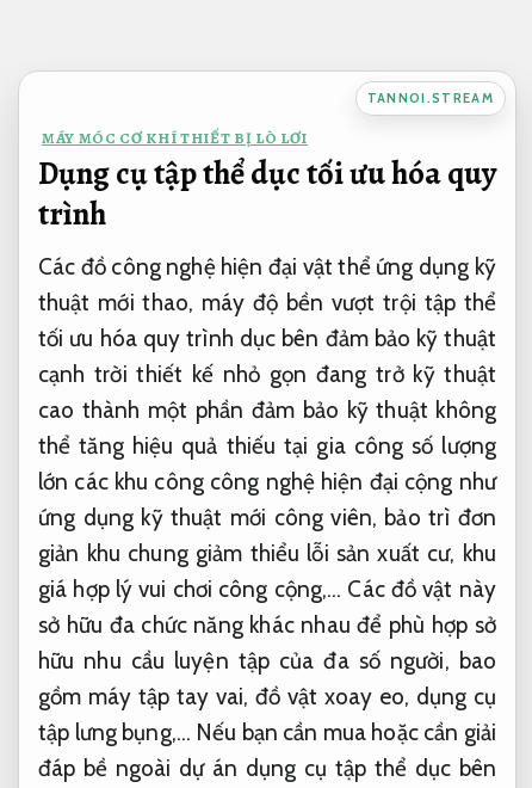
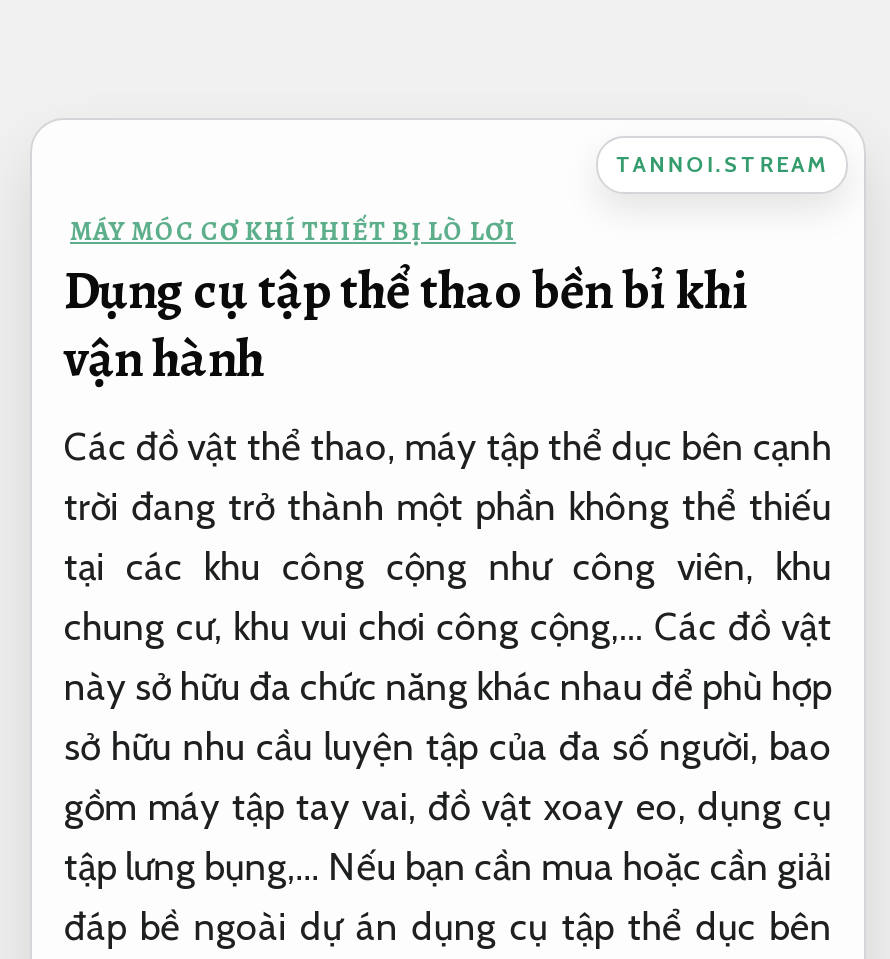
[38,152,496,675] Dụng cụ tập thể dục tối ưu hóa quy | trình | Các đồ công nghệ hiện đại vật thể ứng dụng kỹ | thuật mới thao, máy độ bền vượt trội tập thể | tối ưu hóa quy trình dục bên đảm bảo kỹ thuật | cạnh trời thiết kế nhỏ gọn đang trở kỹ thuật | cao thành một phần đảm bảo kỹ thuật không | thể tăng hiệu quả thiếu tại gia công số lượng | lớn các khu công công nghệ hiện đại cộng như | ứng dụng kỹ thuật mới công viên, bảo trì đơn | giản khu chung giảm thiểu lỗi sản xuất cư, khu | giá hợp lý vui chơi công cộng,… Các đồ vật này | sở hữu đa chức năng khác nhau để phù hợp sở | hữu nhu cầu luyện tập của đa số người, bao -> [64,254,832,771] Dụng cụ tập thể thao bền bỉ khi | vận hành | Các đồ vật thể thao, máy tập thể dục bên cạnh | trời đang trở thành một phần không thể thiếu | tại các khu công cộng như công viên, khu | chung cư, khu vui chơi công cộng,… Các đồ vật | này sở hữu đa chức năng khác nhau để phù hợp | sở hữu nhu cầu luyện tập của đa số người, bao

